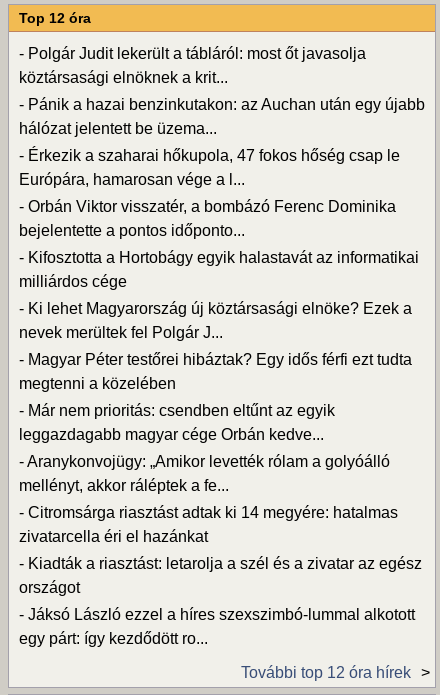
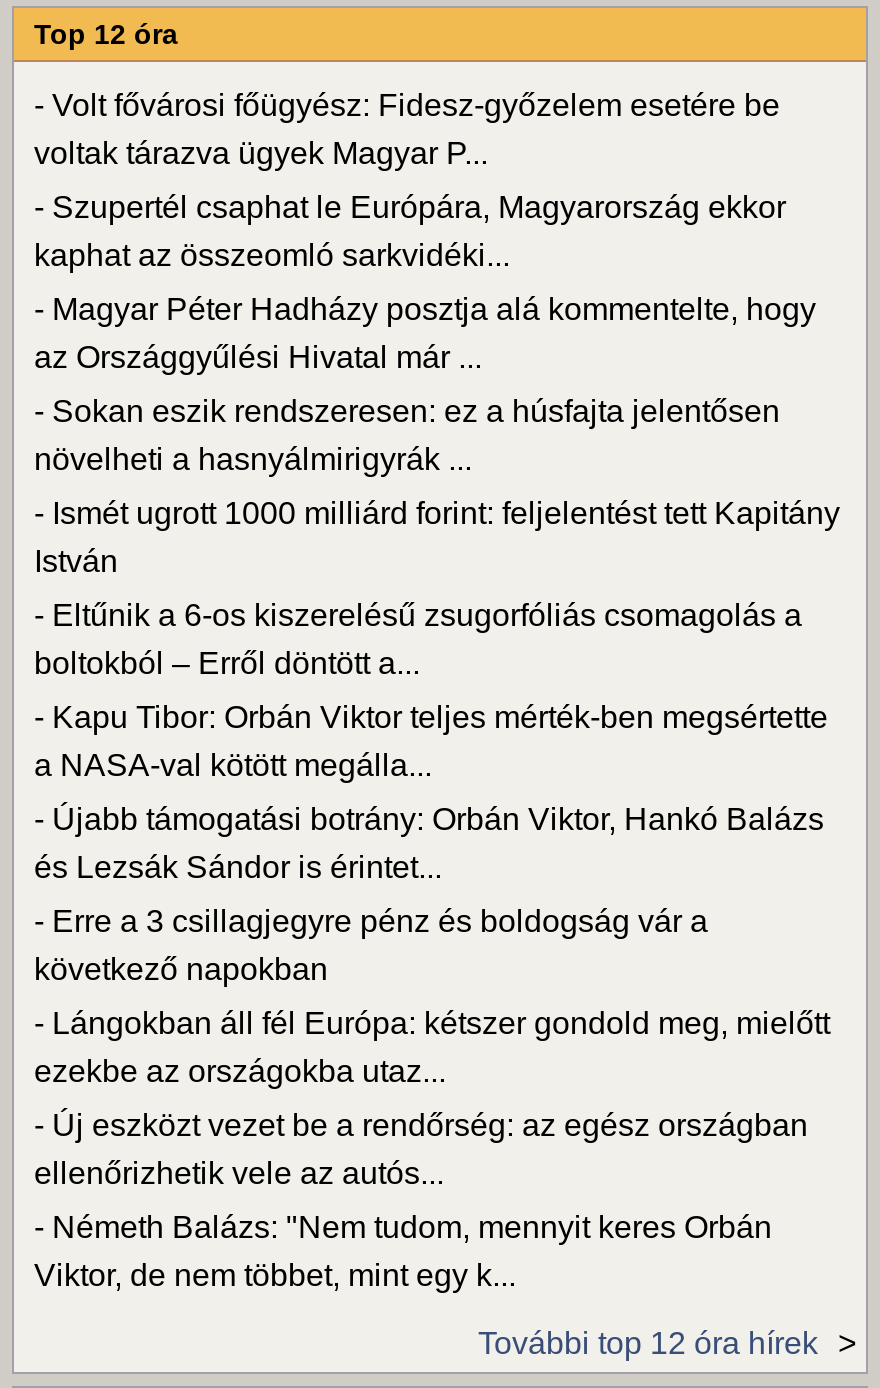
[19,45,366,86] - Polgár Judit lekerült a tábláról: most őt javasolja | köztársasági elnöknek a krit... -> [34,88,780,170] - Volt fővárosi főügyész: Fidesz-győzelem esetére be | voltak tárazva ügyek Magyar P...
[19,96,425,137] - Pánik a hazai benzinkutakon: az Auchan után egy újabb | hálózat jelentett be üzema... -> [34,190,786,272] - Szupertél csaphat le Európára, Magyarország ekkor | kaphat az összeomló sarkvidéki...
[19,147,400,188] - Érkezik a szaharai hőkupola, 47 fokos hőség csap le | Európára, hamarosan vége a l... -> [34,292,816,374] - Magyar Péter Hadházy posztja alá kommentelte, hogy | az Országgyűlési Hivatal már ...
[19,198,396,239] - Orbán Viktor visszatér, a bombázó Ferenc Dominika | bejelentette a pontos időponto... -> [34,394,780,476] - Sokan eszik rendszeresen: ez a húsfajta jelentősen | növelheti a hasnyálmirigyrák ...
[19,249,419,290] - Kifosztotta a Hortobágy egyik halastavát az informatikai | milliárdos cége -> [34,496,840,578] - Ismét ugrott 1000 milliárd forint: feljelentést tett Kapitány | István
[19,300,412,341] - Ki lehet Magyarország új köztársasági elnöke? Ezek a | nevek merültek fel Polgár J... -> [34,598,802,680] - Eltűnik a 6-os kiszerelésű zsugorfóliás csomagolás a | boltokból – Erről döntött a...
[19,351,412,392] - Magyar Péter testőrei hibáztak? Egy idős férfi ezt tudta | megtenni a közelében -> [34,700,828,782] - Kapu Tibor: Orbán Viktor teljes mérték-ben megsértette | a NASA-val kötött megálla...
[19,402,335,443] - Már nem prioritás: csendben eltűnt az egyik | leggazdagabb magyar cége Orbán kedve... -> [34,802,824,884] - Újabb támogatási botrány: Orbán Viktor, Hankó Balázs | és Lezsák Sándor is érintet...
[19,453,390,494] - Aranykonvojügy: „Amikor levették rólam a golyóálló | mellényt, akkor ráléptek a fe... -> [34,904,708,986] - Erre a 3 csillagjegyre pénz és boldogság vár a | következő napokban
[19,504,398,545] - Citromsárga riasztást adtak ki 14 megyére: hatalmas | zivatarcella éri el hazánkat -> [34,1006,830,1088] - Lángokban áll fél Európa: kétszer gondold meg, mielőtt | ezekbe az országokba utaz...
[19,555,422,596] - Kiadták a riasztást: letarolja a szél és a zivatar az egész | országot -> [34,1108,808,1190] - Új eszközt vezet be a rendőrség: az egész országban | ellenőrizhetik vele az autós...
[19,606,415,647] - Jáksó László ezzel a híres szexszimbó-lummal alkotott | egy párt: így kezdődött ro... -> [34,1210,772,1292] - Németh Balázs: "Nem tudom, mennyit keres Orbán | Viktor, de nem többet, mint egy k...

